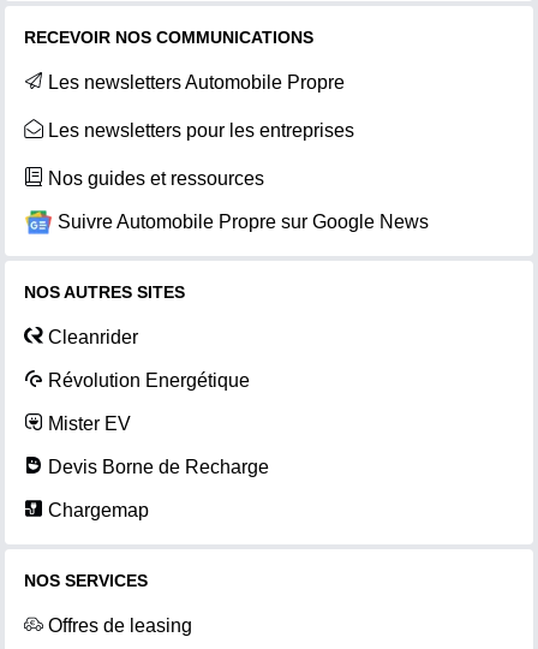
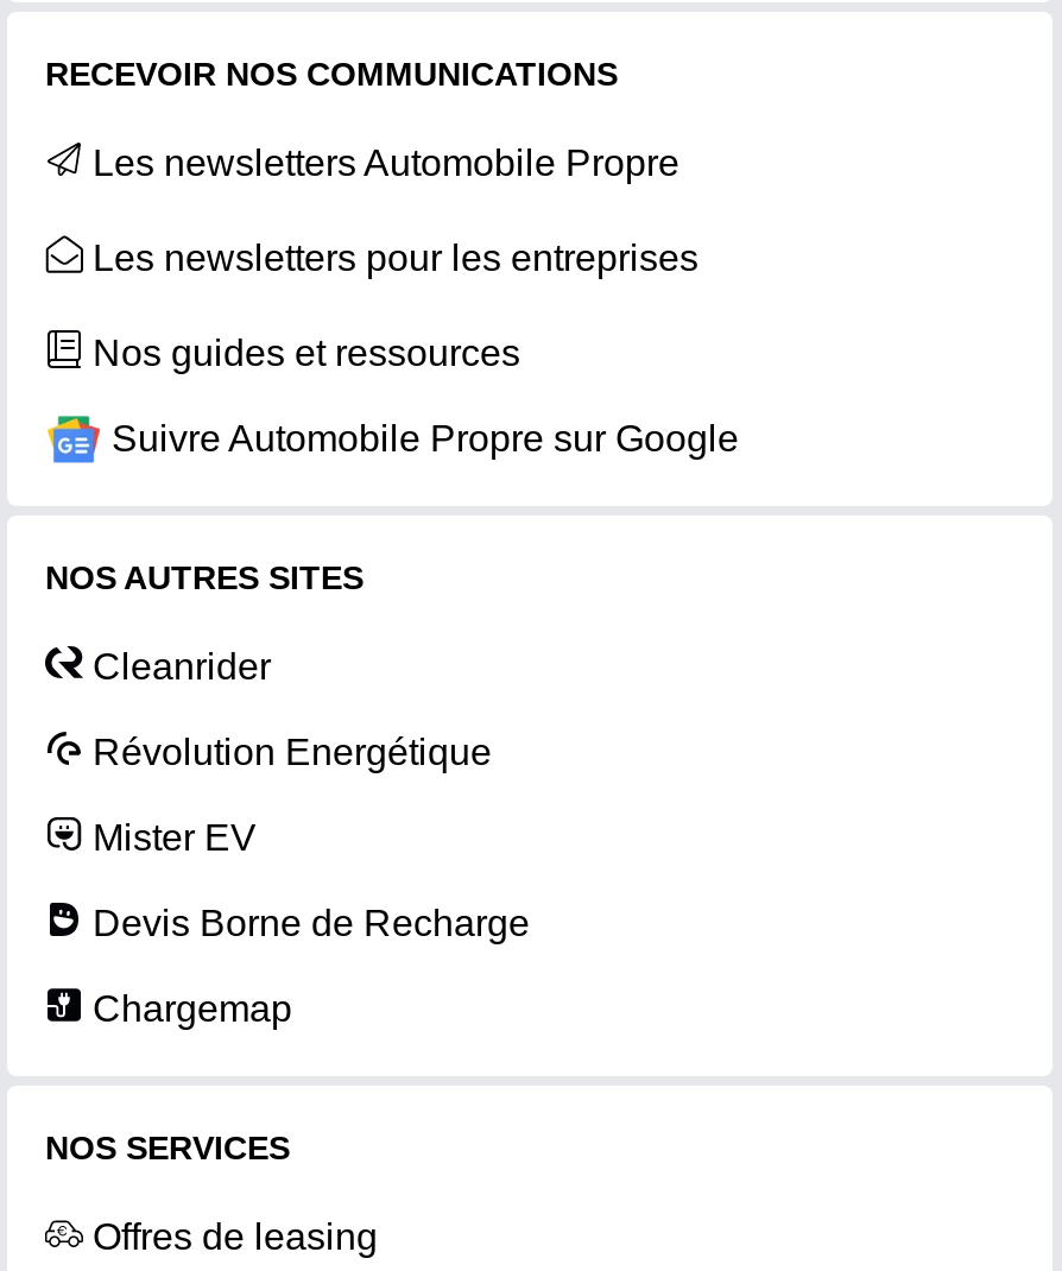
[58,212,429,232] Suivre Automobile Propre sur Google News -> [112,418,739,459] Suivre Automobile Propre sur Google

